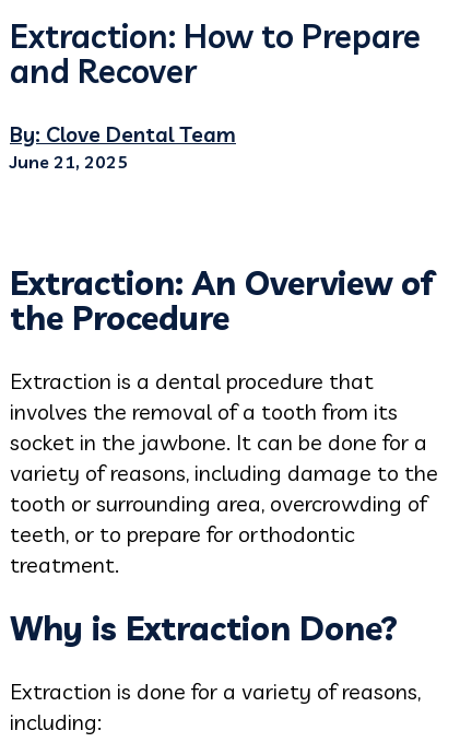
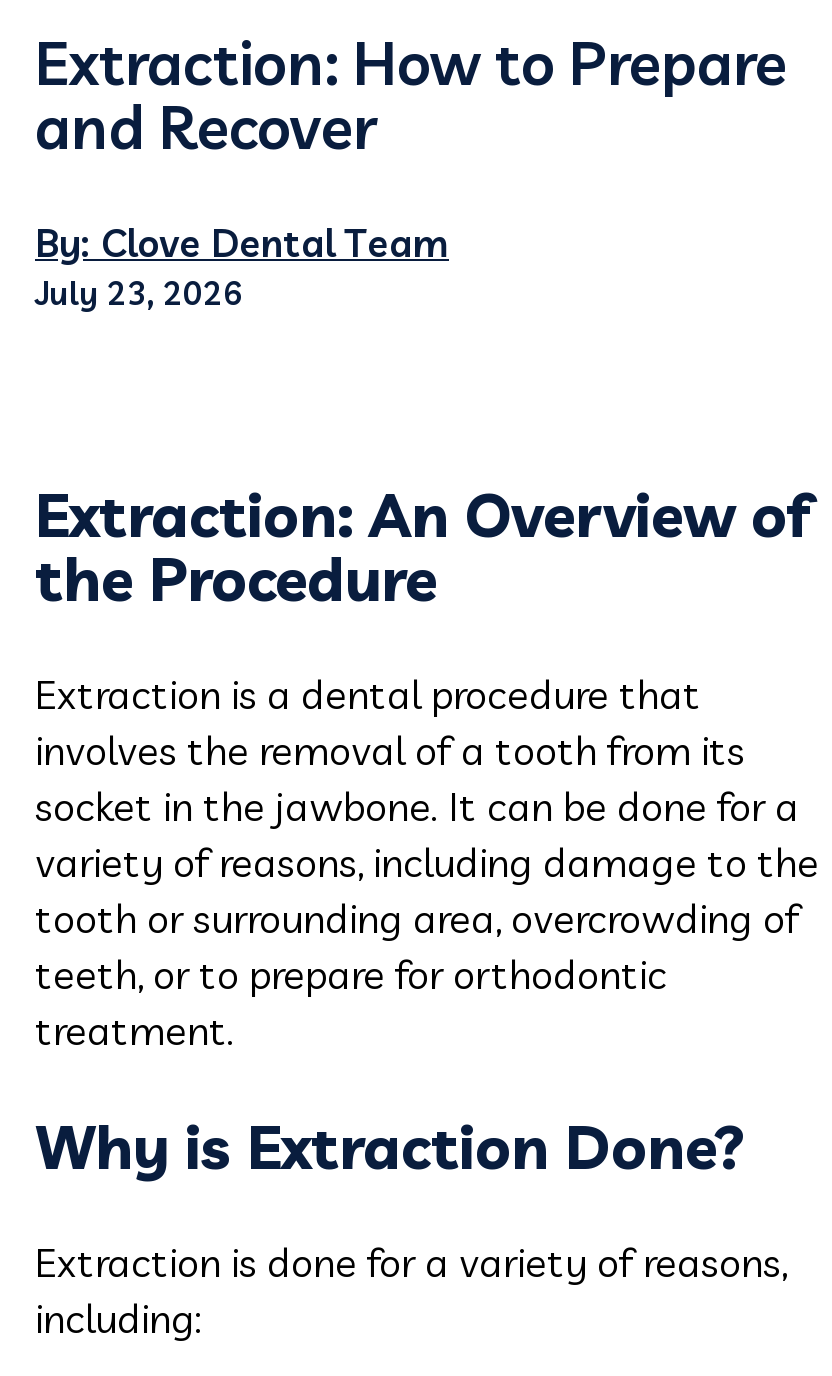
[10,151,128,173] June 21, 2025 -> [35,273,243,313] July 23, 2026

